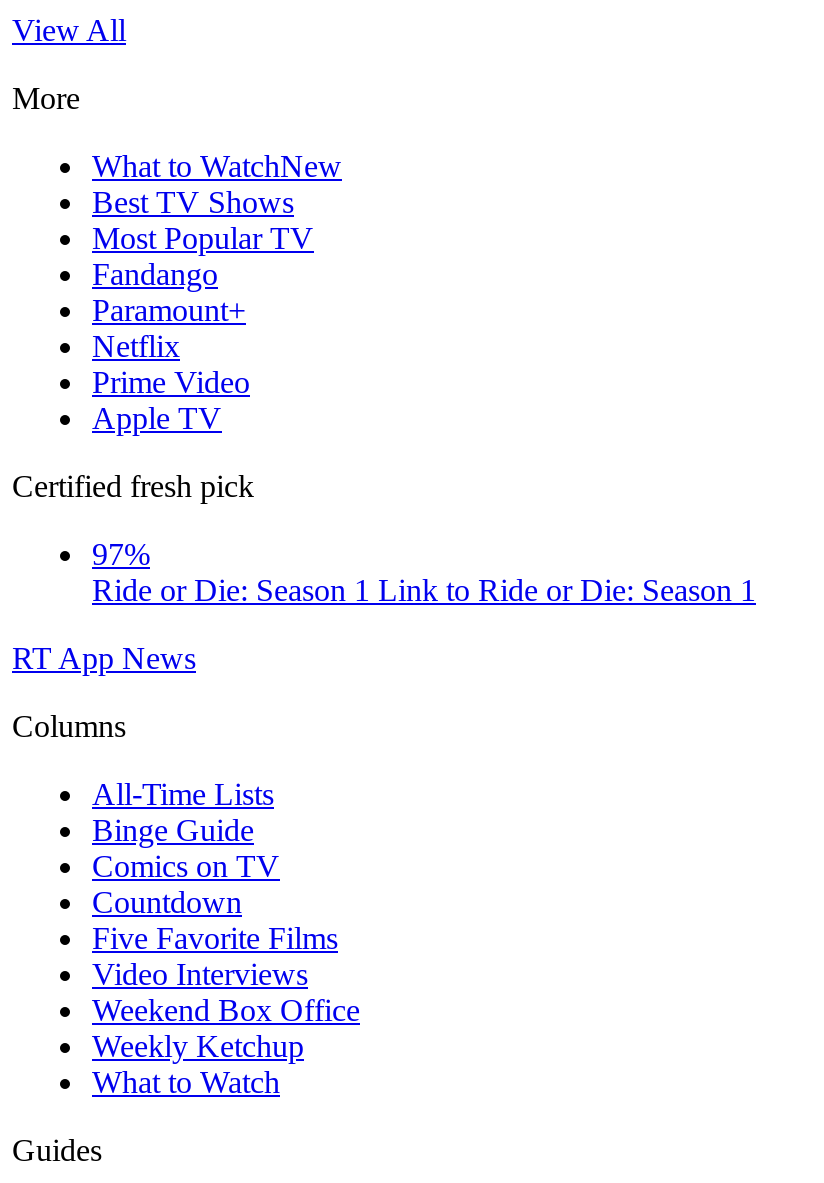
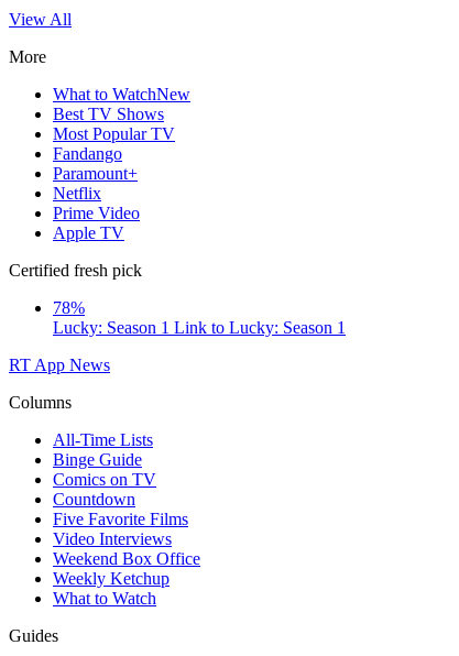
[92,537,756,607] 97% | Ride or Die: Season 1 Link to Ride or Die: Season 1 -> [53,298,346,337] 78% | Lucky: Season 1 Link to Lucky: Season 1

